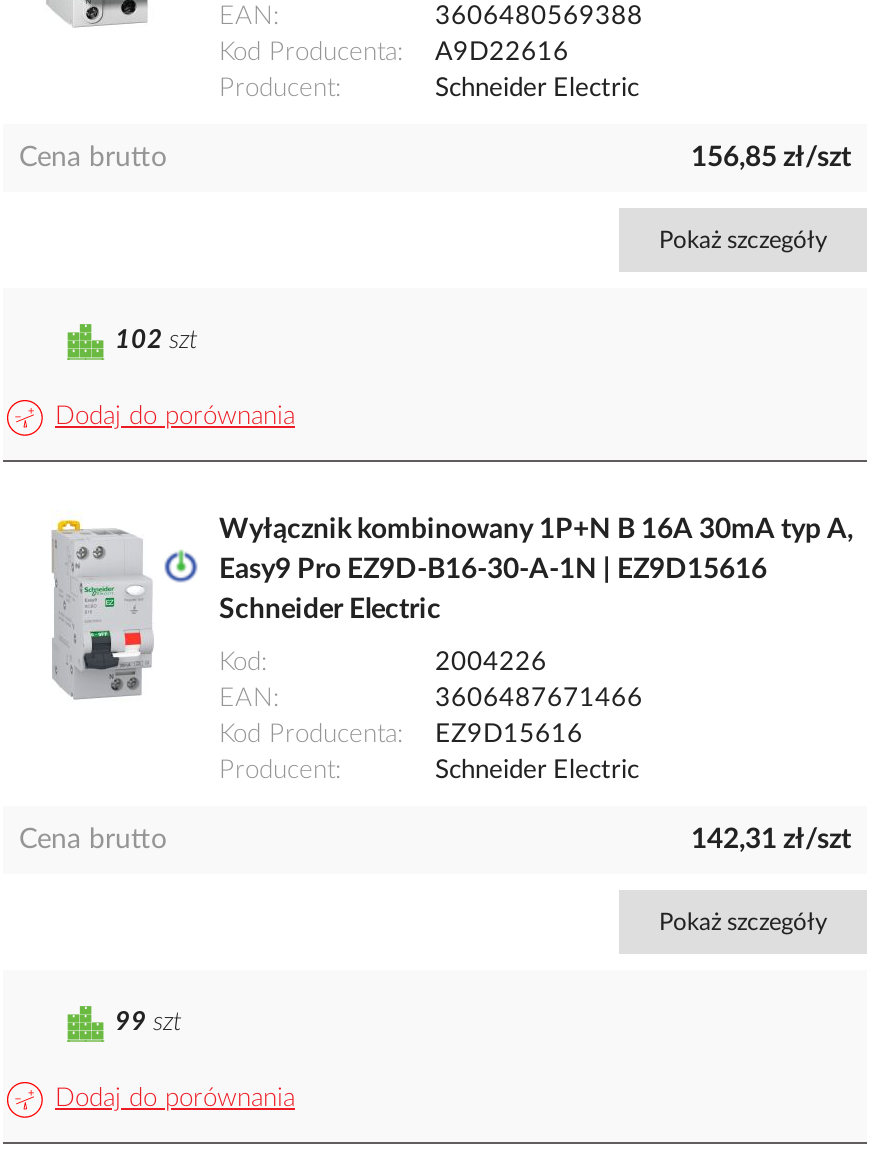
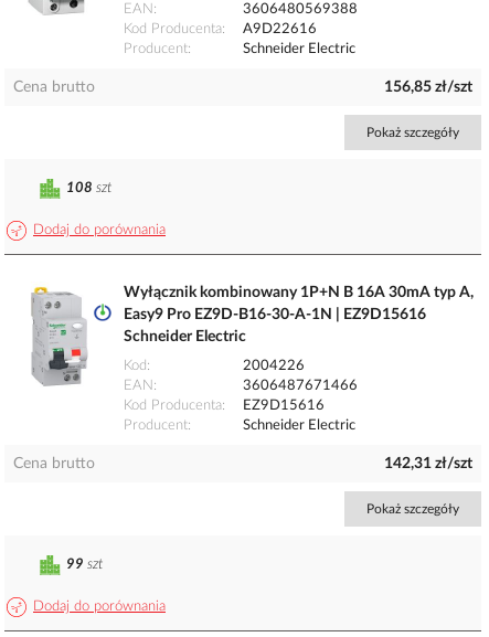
[115,328,197,354] 102 szt -> [66,181,111,196] 108 szt

